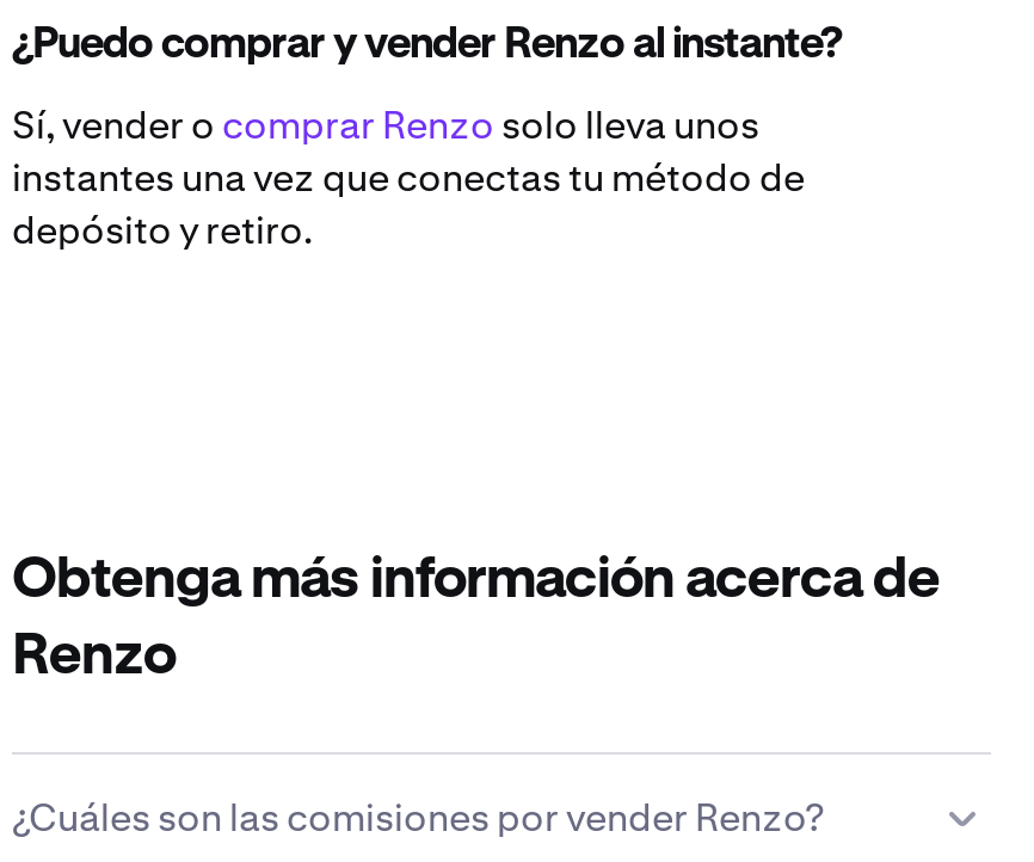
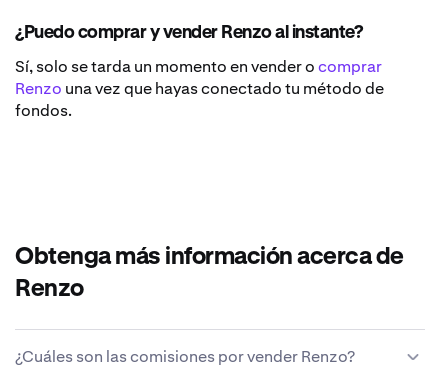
[12,101,805,256] Sí, vender o comprar Renzo solo lleva unos | instantes una vez que conectas tu método de | depósito y retiro. -> [15,56,384,121] Sí, solo se tarda un momento en vender o comprar | Renzo una vez que hayas conectado tu método de | fondos.

